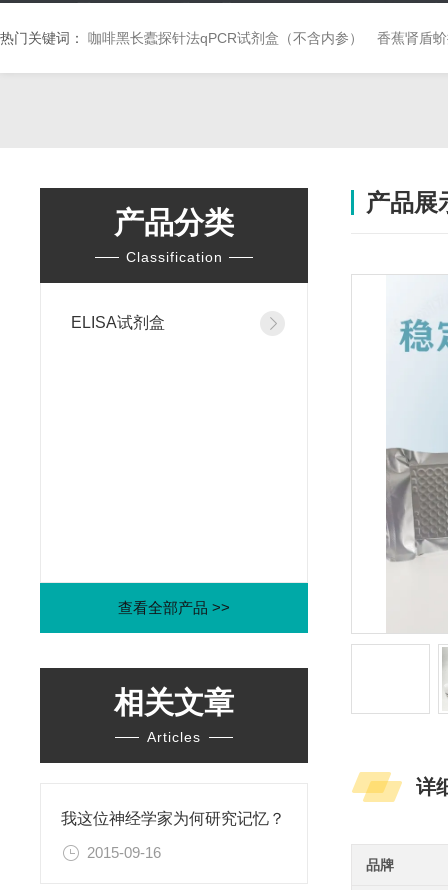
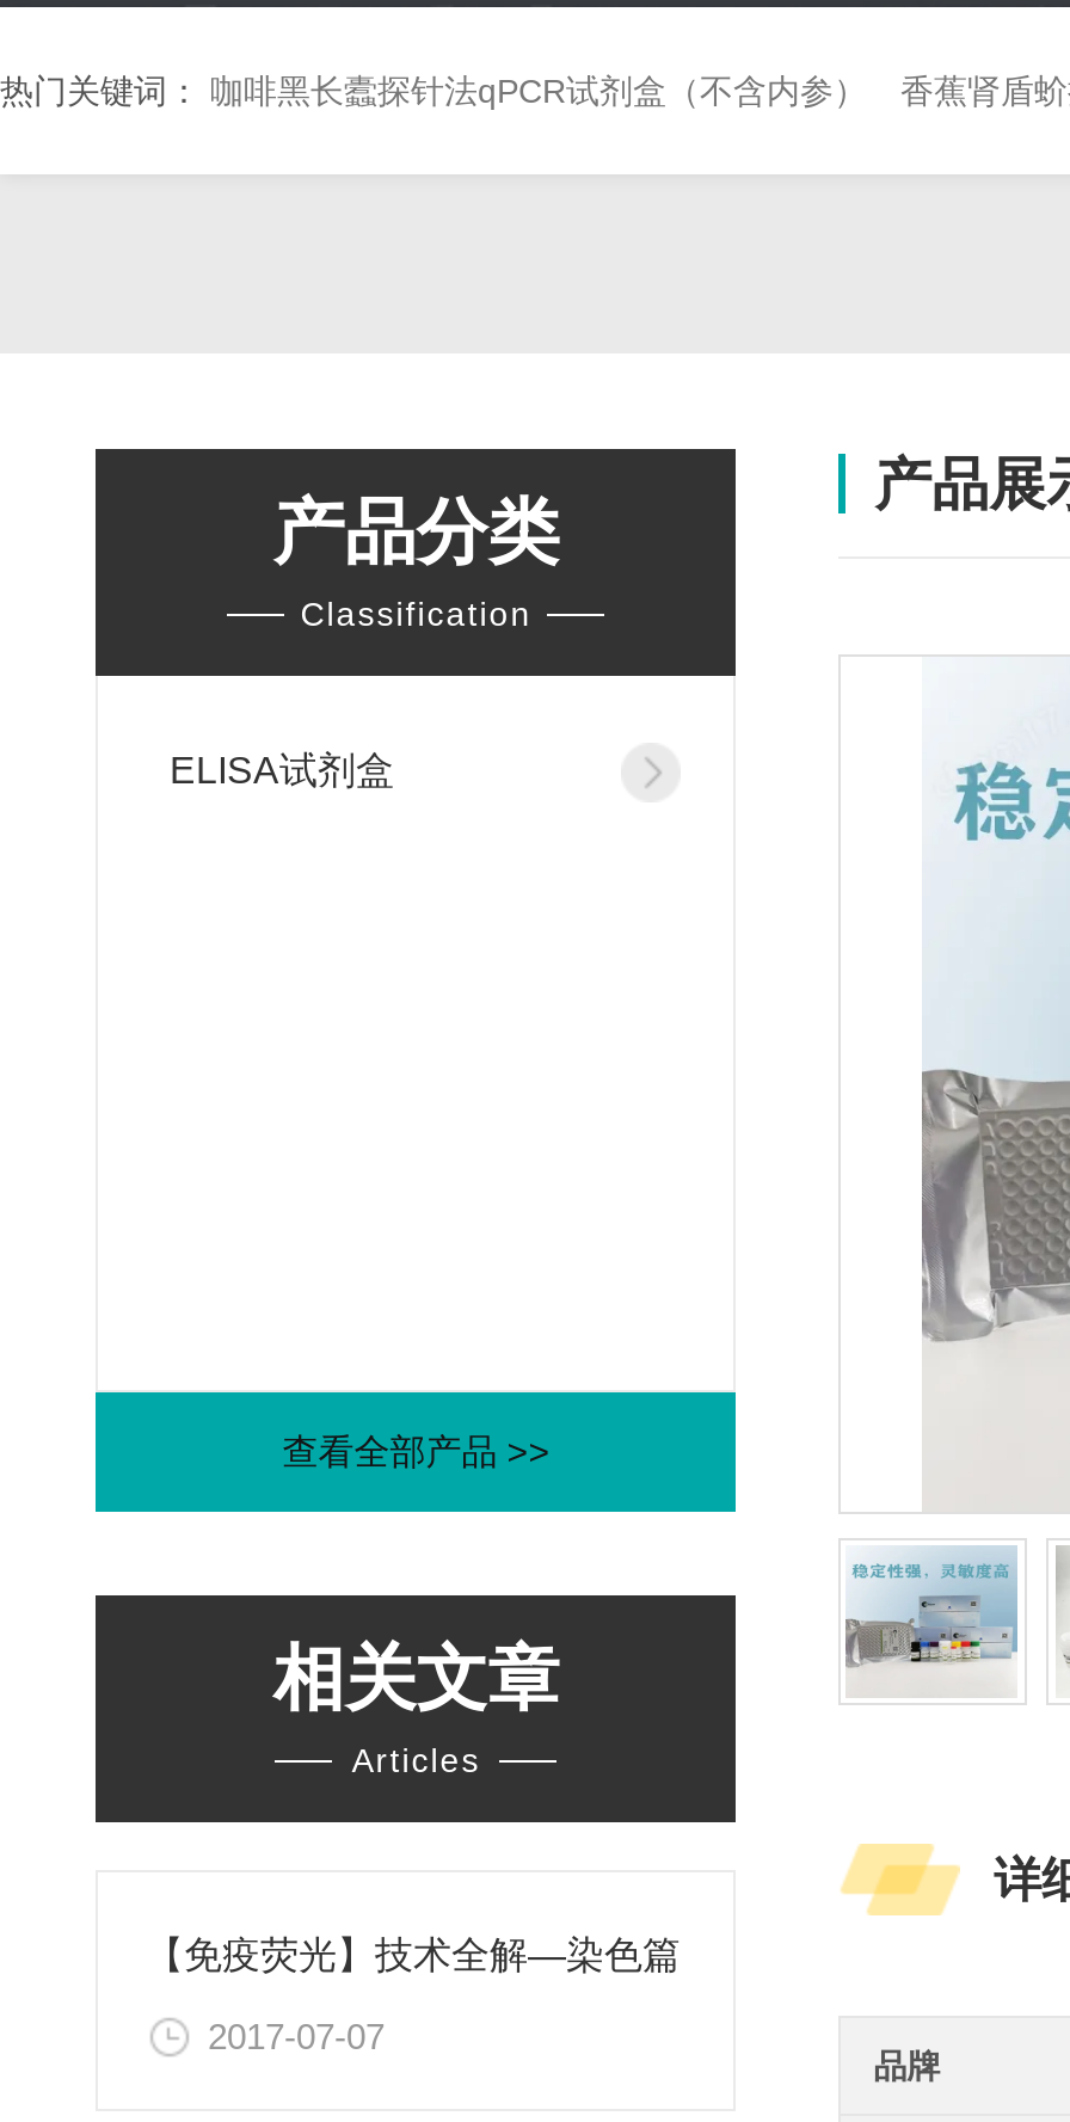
none -> [843,1545,1020,1696] [image]
[61,810,285,827] 我这位神经学家为何研究记忆？ -> [146,1935,681,1975] 【免疫荧光】技术全解—染色篇
[87,844,161,861] 2015-09-16 -> [208,2016,385,2056] 2017-07-07

